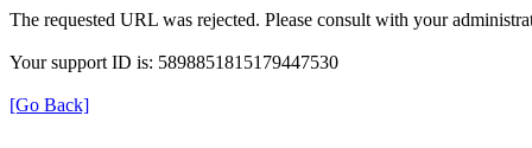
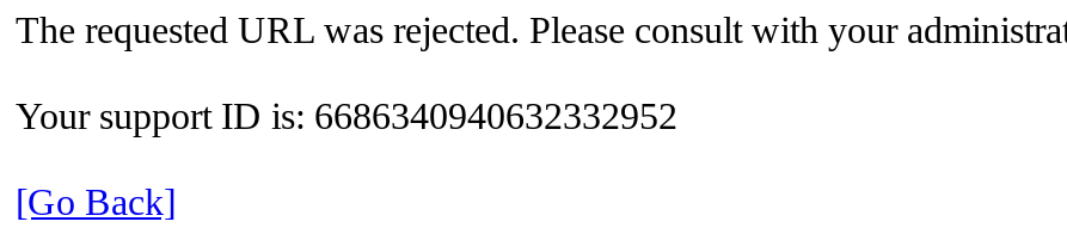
[9,52,338,72] Your support ID is: 5898851815179447530 -> [16,96,677,136] Your support ID is: 6686340940632332952

